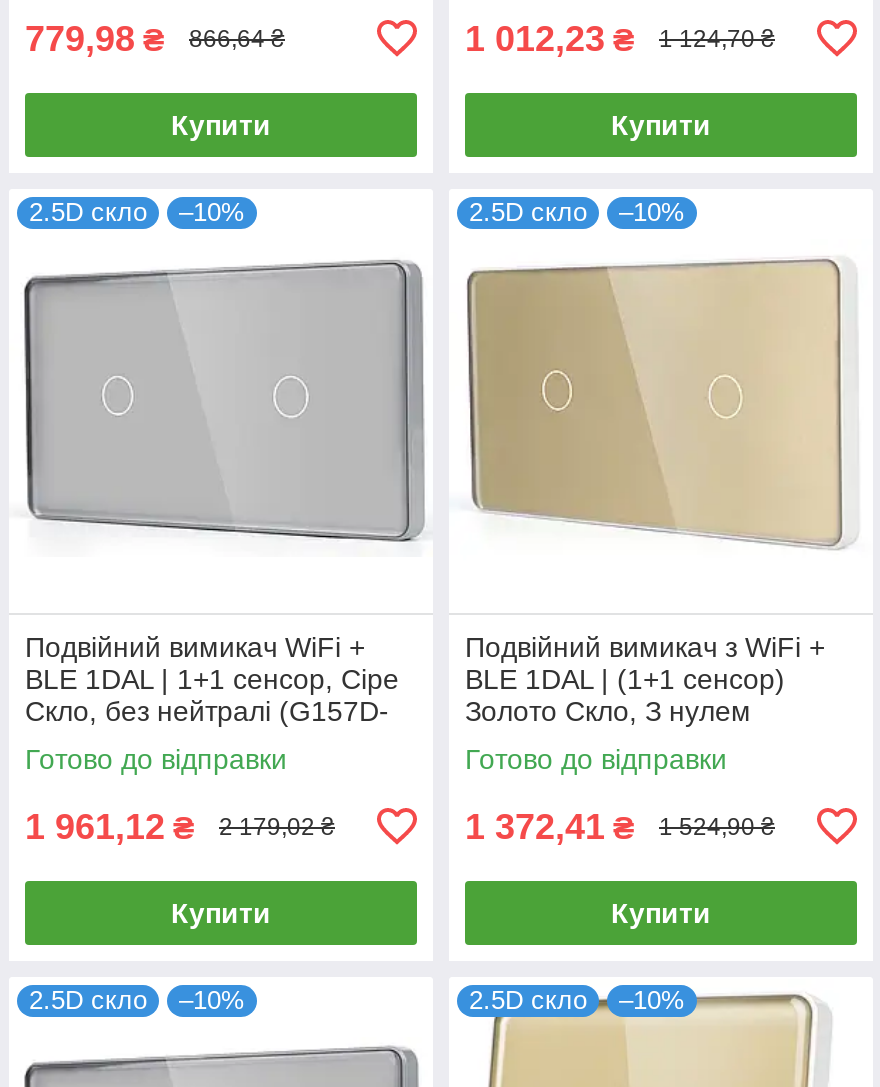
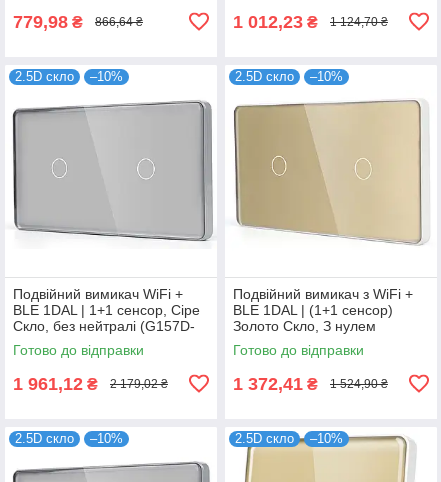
[171,109,271,141] Купити -> none
[611,109,711,141] Купити -> none
[171,897,271,929] Купити -> none
[611,897,711,929] Купити -> none

